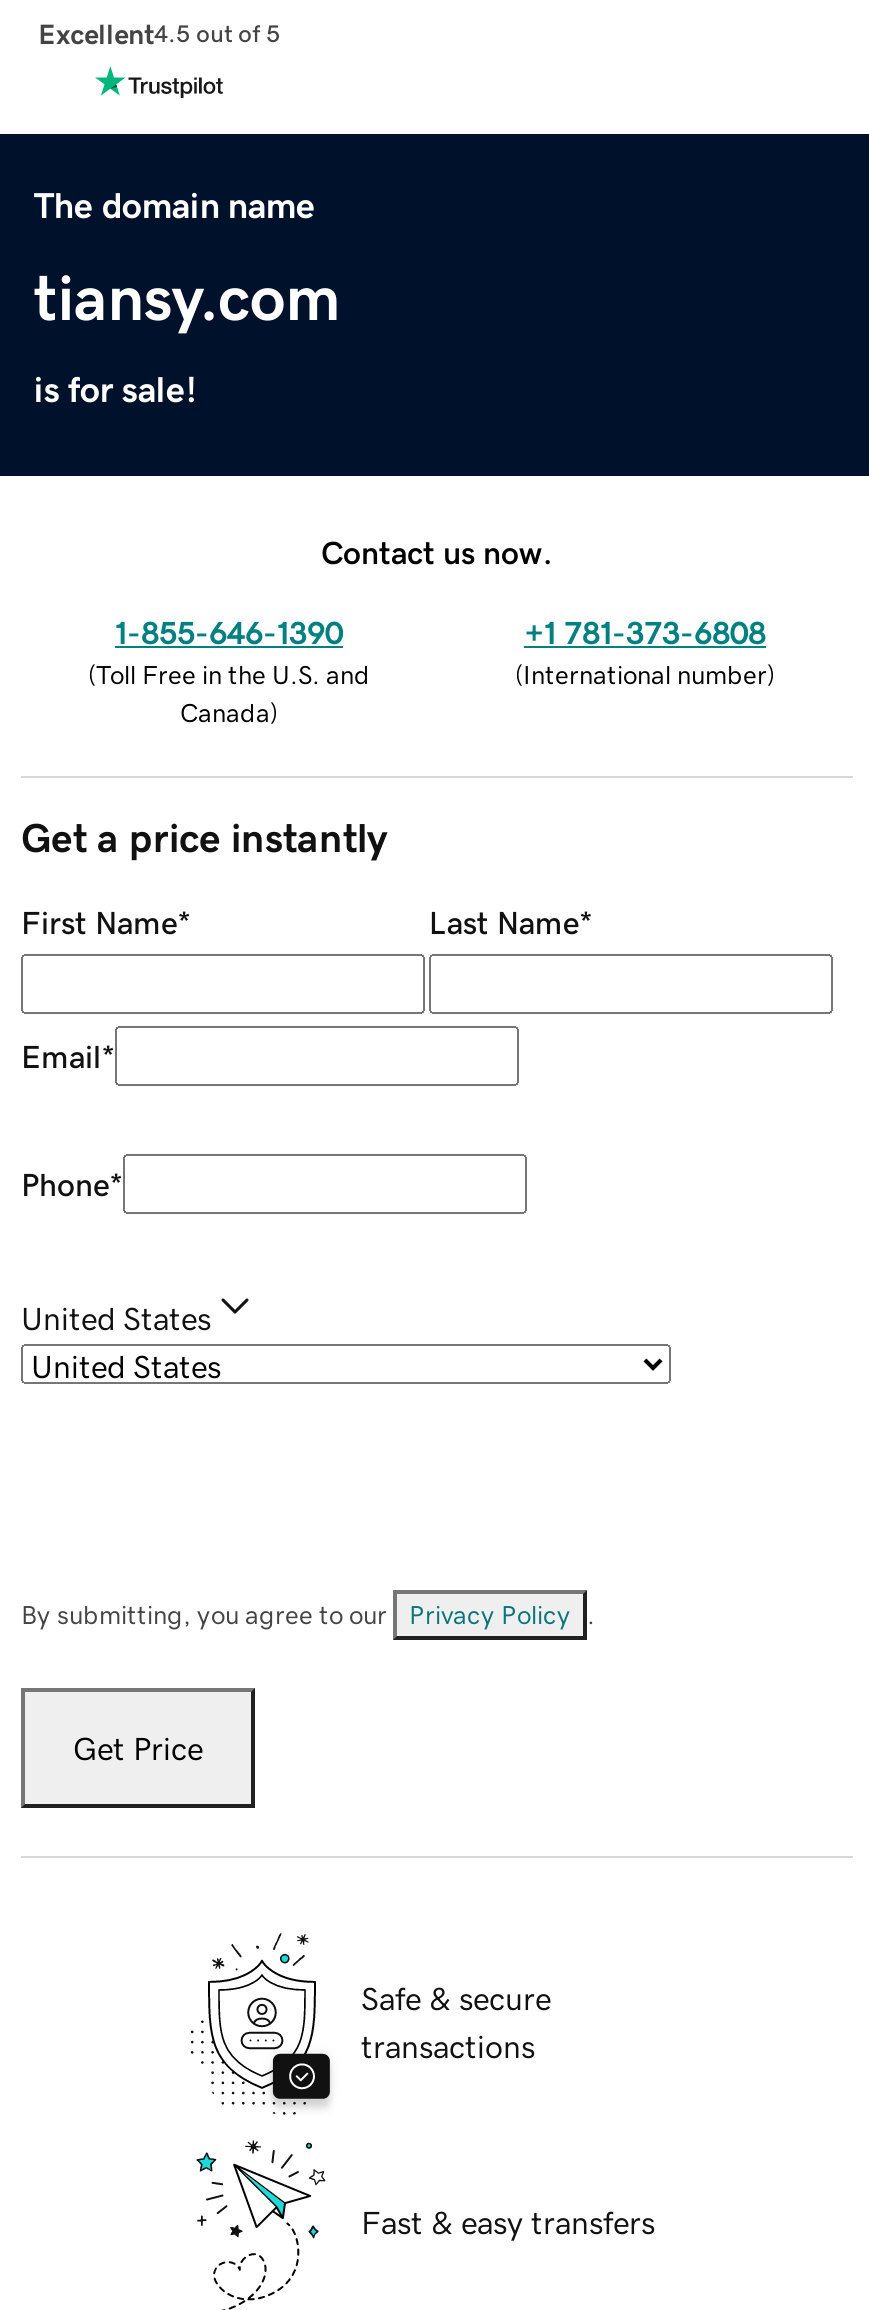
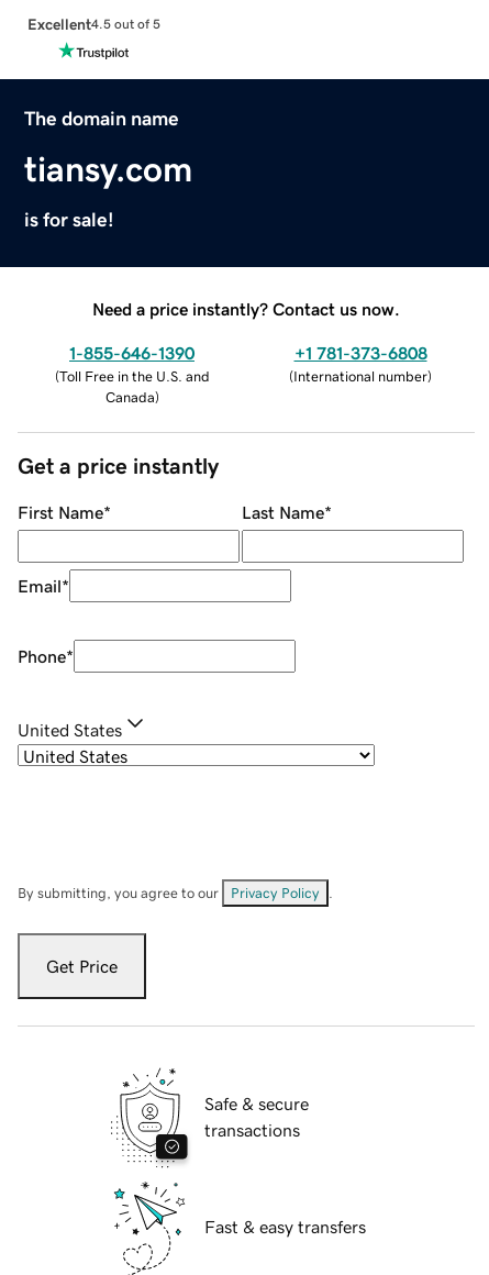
[321,535,553,567] Contact us now. -> [92,300,400,317] Need a price instantly? Contact us now.

